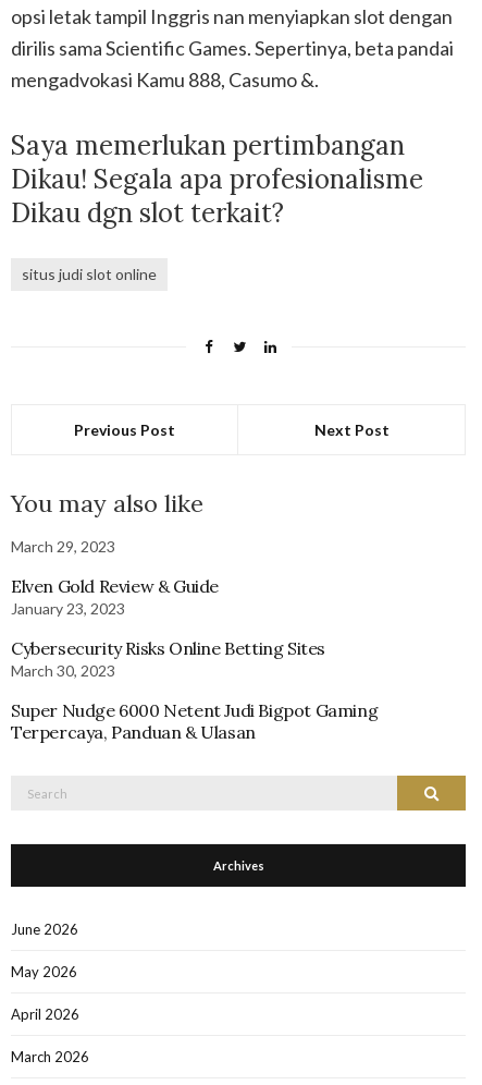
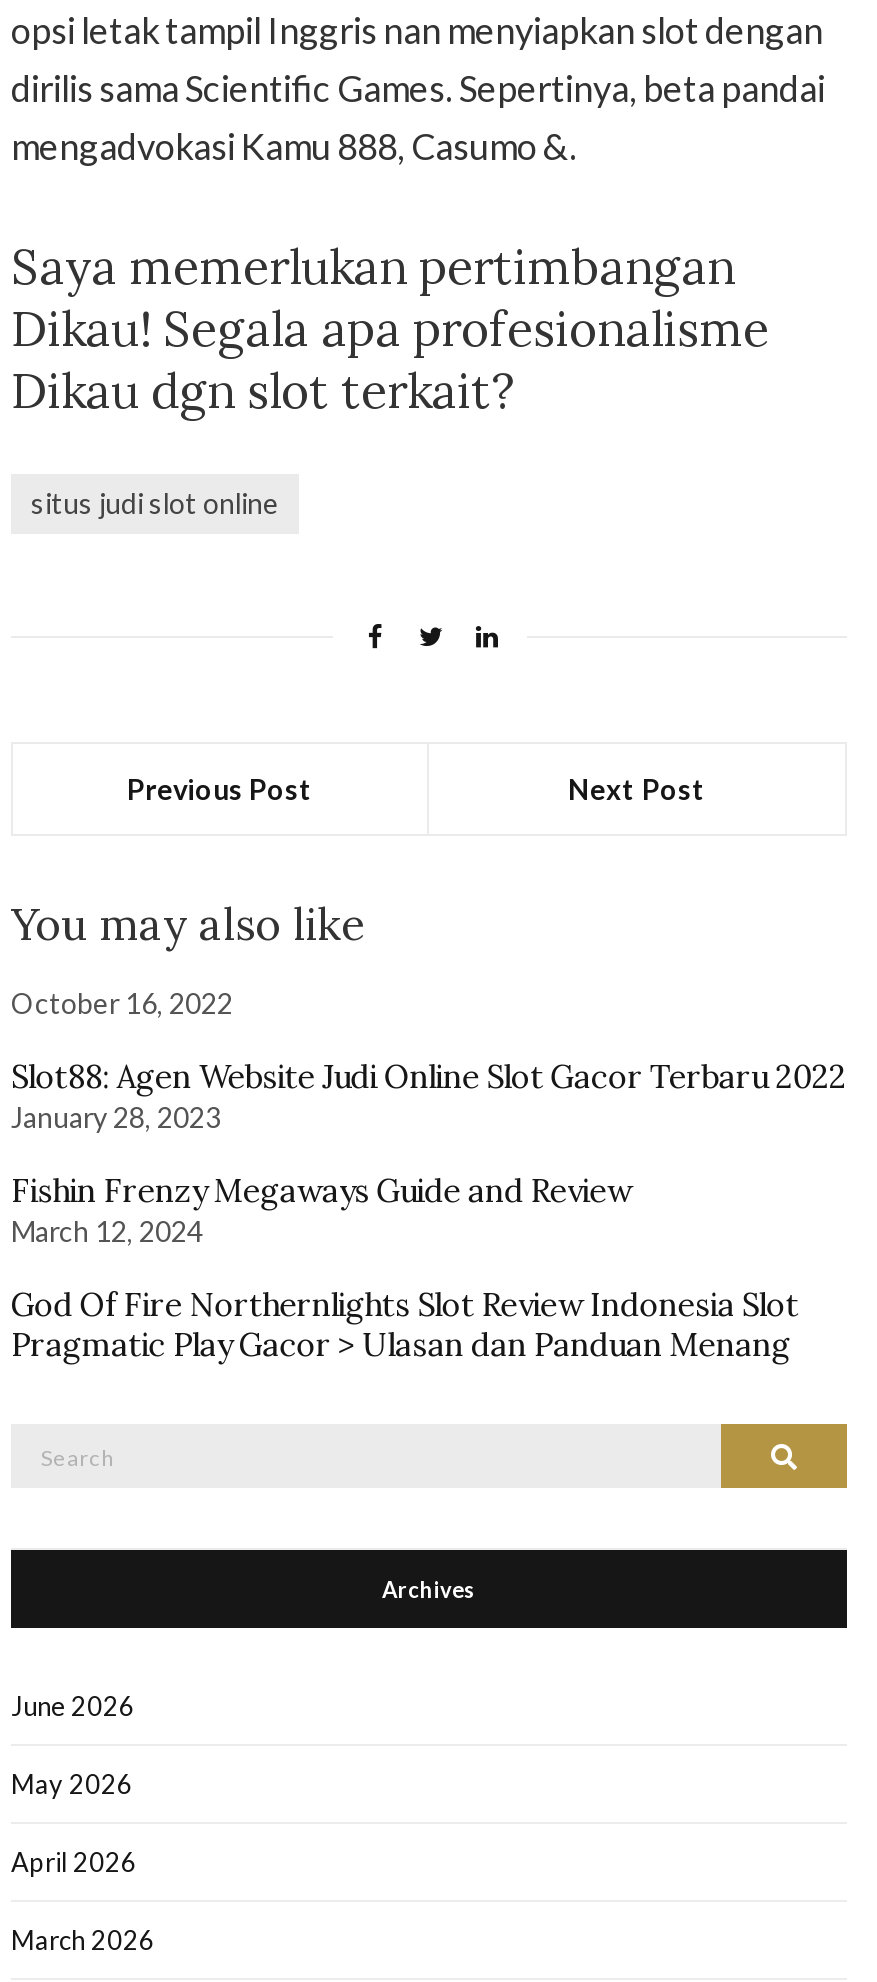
[11,537,115,556] March 29, 2023 -> [11,986,233,1020] October 16, 2022
[11,575,219,618] Elven Gold Review & Guide | January 23, 2023 -> [11,1056,846,1134] Slot88: Agen Website Judi Online Slot Gacor Terbaru 2022 | January 28, 2023
[11,637,325,680] Cybersecurity Risks Online Betting Sites | March 30, 2023 -> [11,1170,632,1248] Fishin Frenzy Megaways Guide and Review | March 12, 2024
[11,699,378,743] Super Nudge 6000 Netent Judi Bigpot Gaming | Terpercaya, Panduan & Ulasan -> [11,1284,799,1364] God Of Fire Northernlights Slot Review Indonesia Slot | Pragmatic Play Gacor > Ulasan dan Panduan Menang

